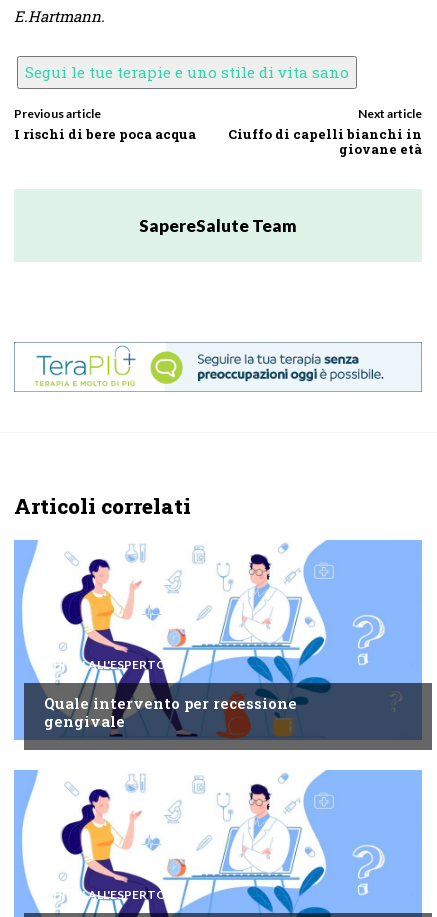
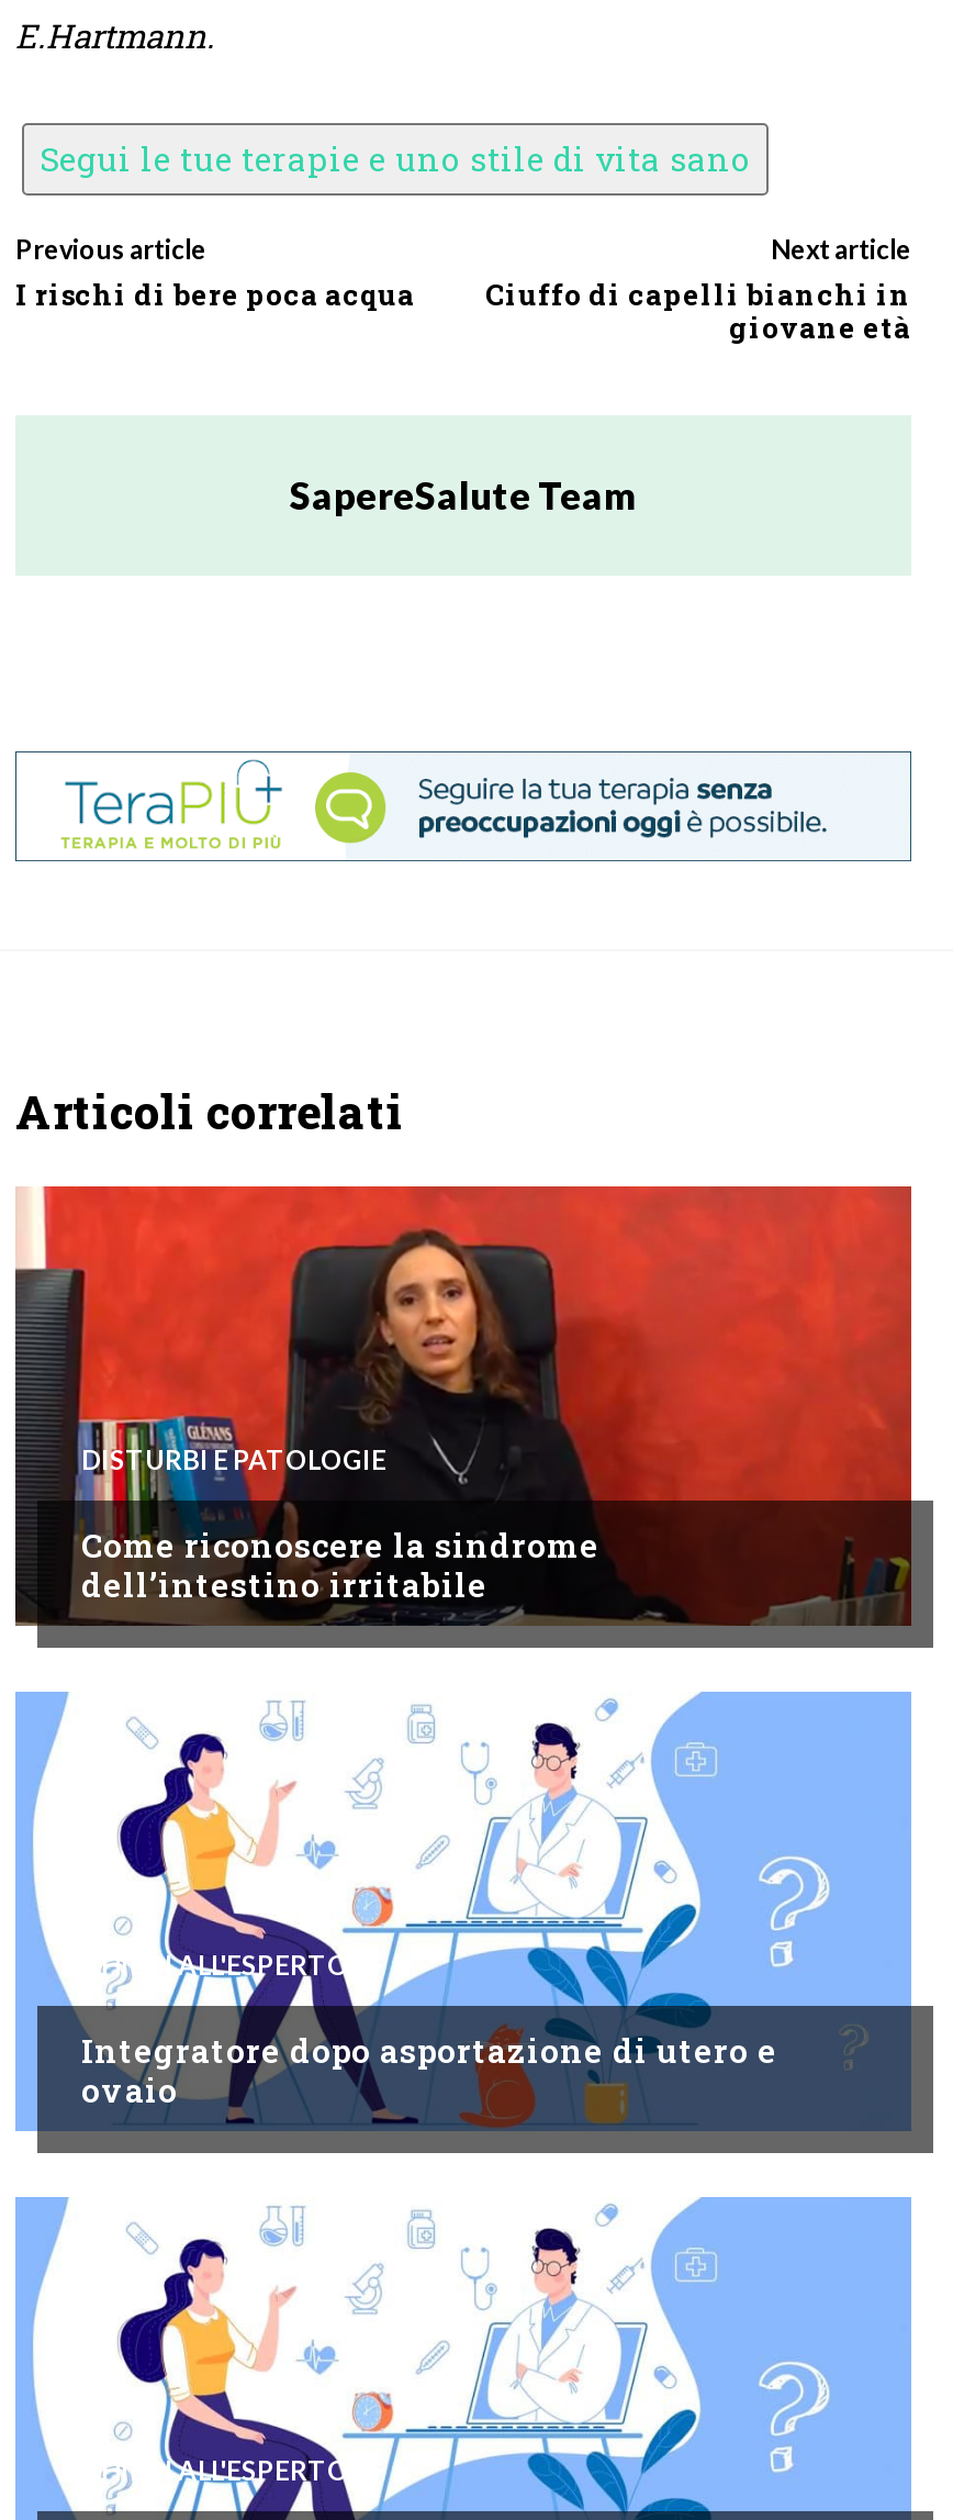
none -> [13,1184,913,1628] [image] | DISTURBI E PATOLOGIE | Come riconoscere la sindrome | dell’intestino irritabile
[44,693,297,731] Quale intervento per recessione | gengivale -> [81,2028,777,2111] Integratore dopo asportazione di utero e | ovaio

